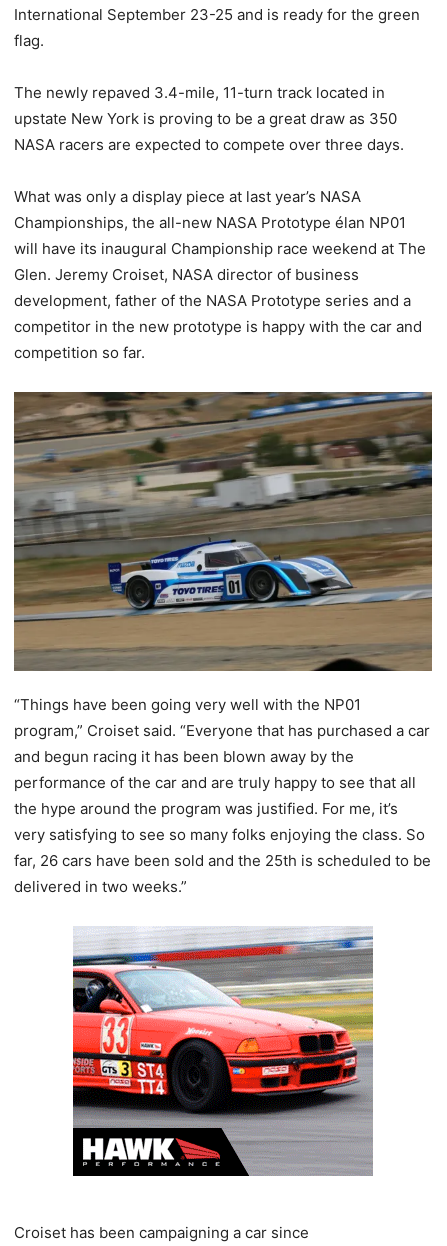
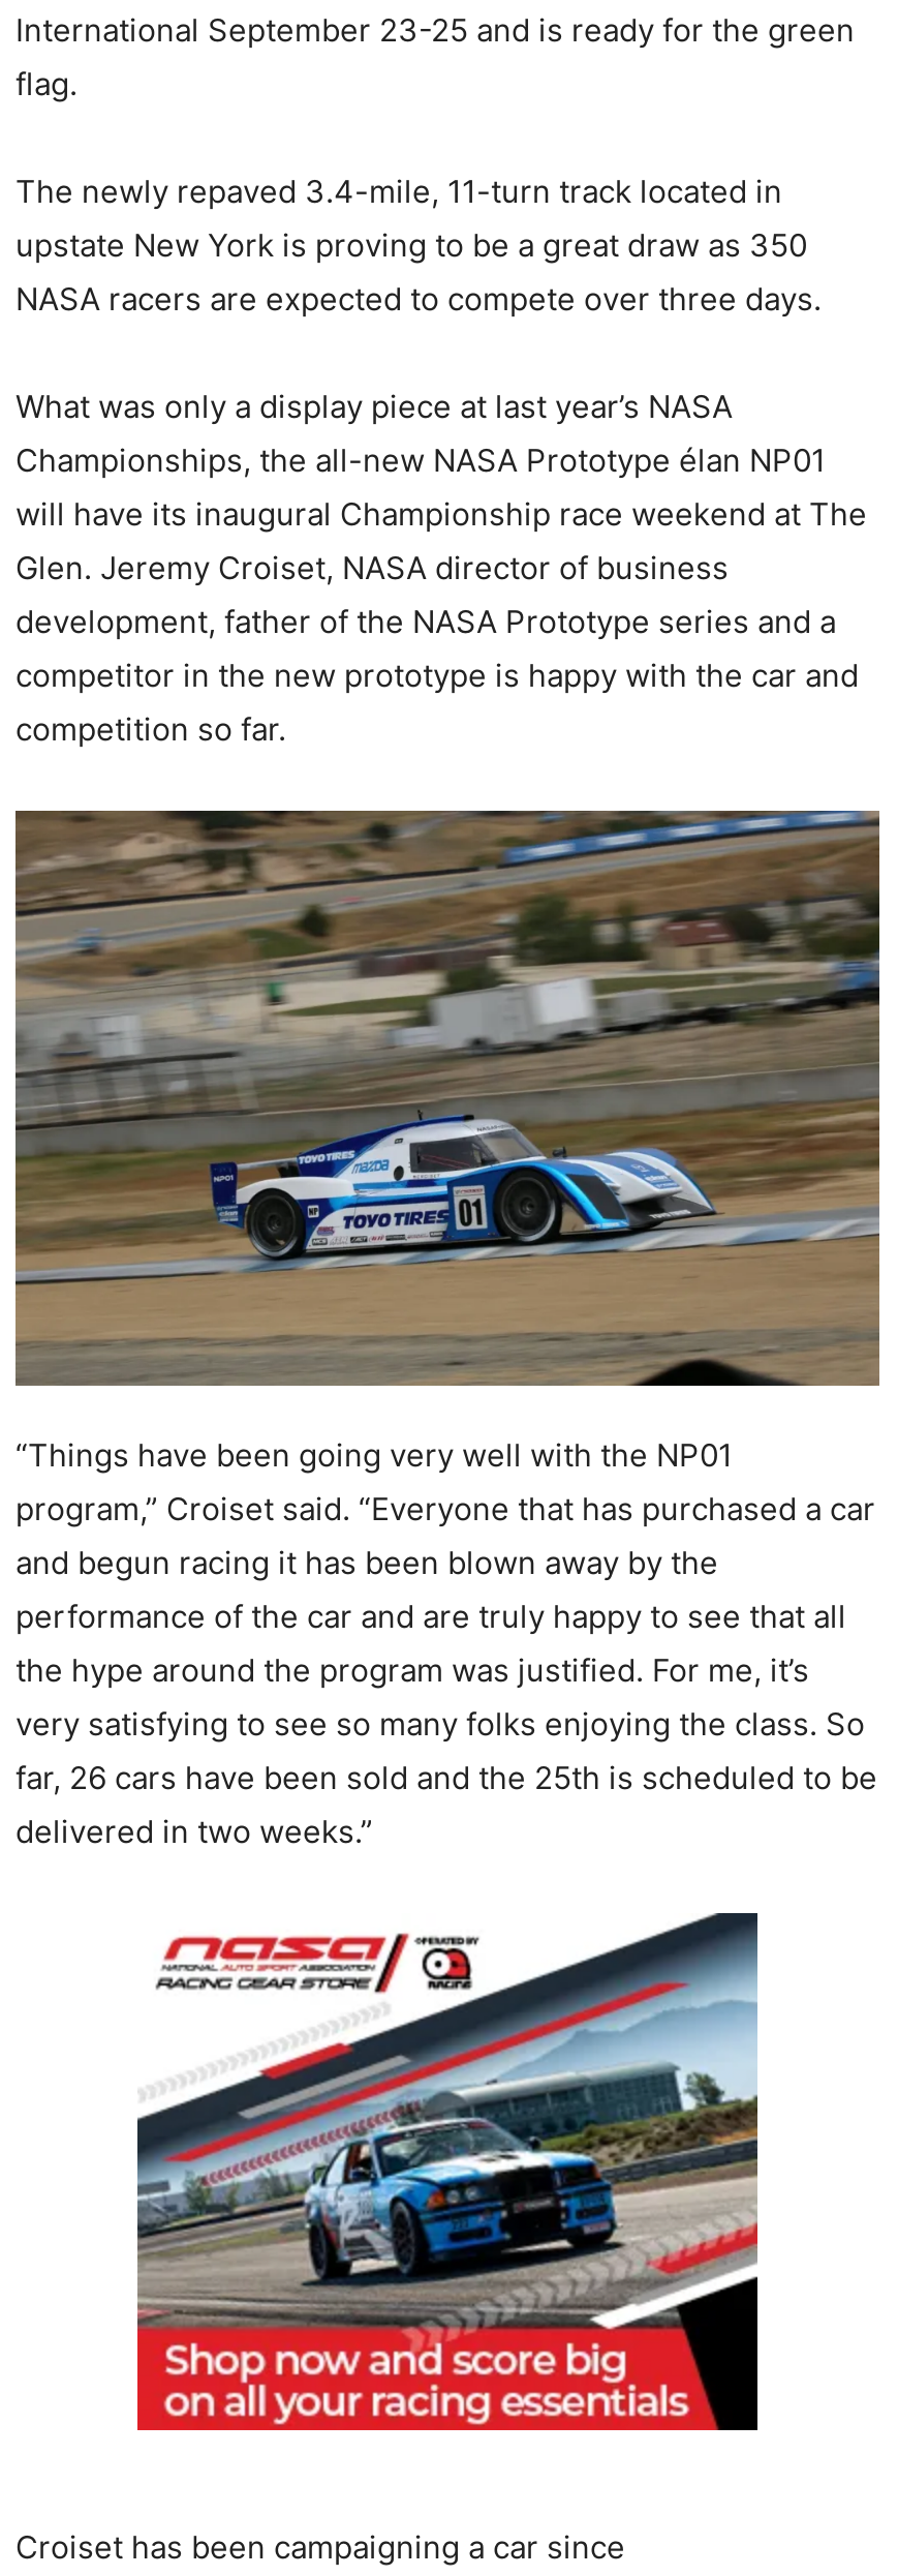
[72,925,374,1177] [image] -> [135,1911,760,2432] [image]

